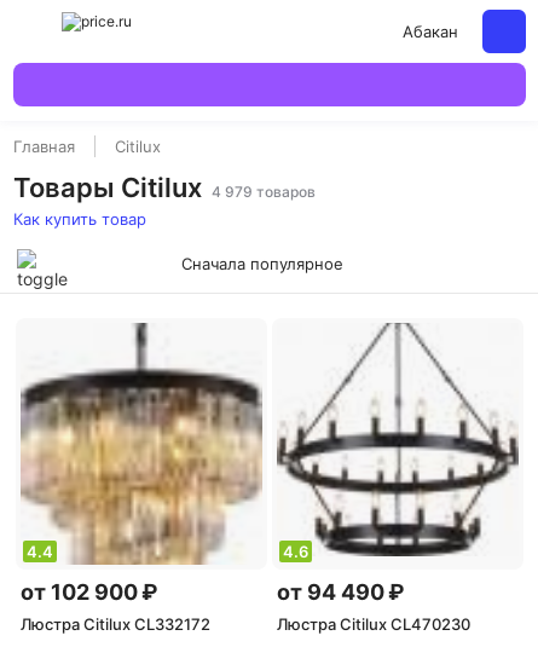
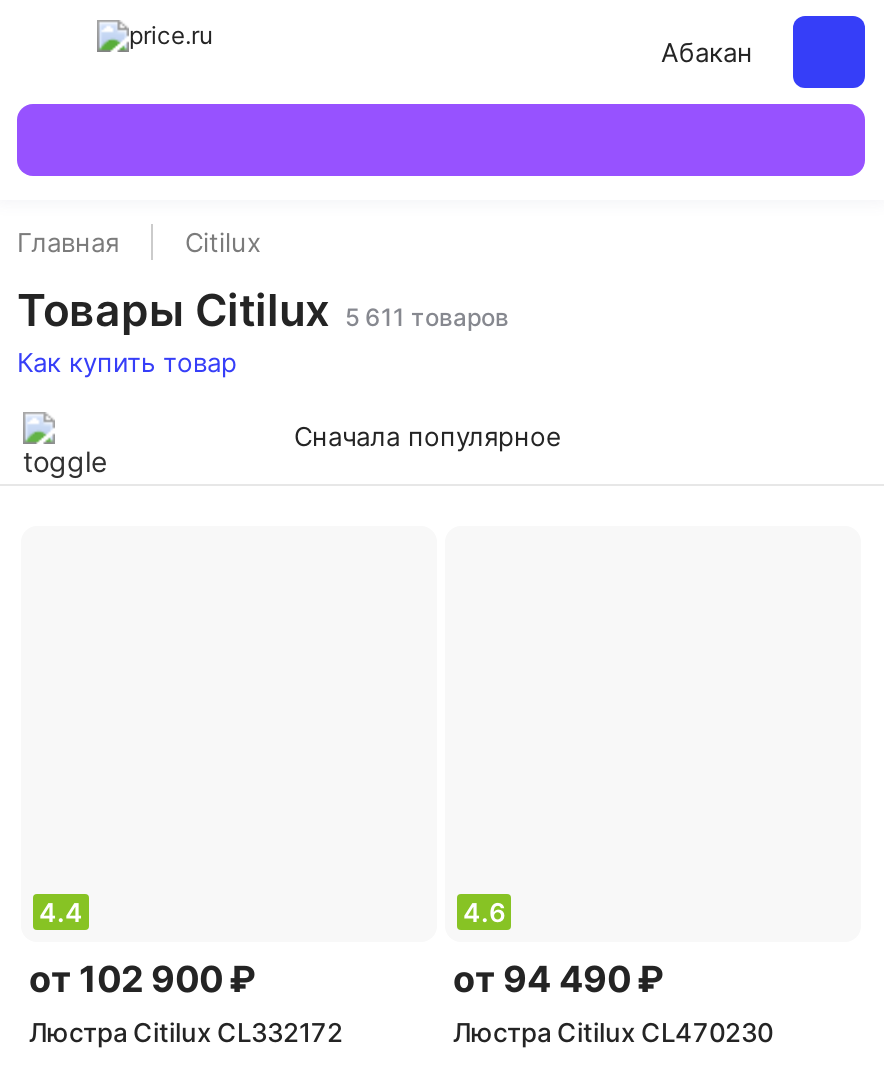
[13,172,316,203] Товары Citilux 4 979 товаров -> [17,284,509,336] Товары Citilux 5 611 товаров
[19,322,264,566] [image] -> none
[276,322,520,558] [image] -> none

